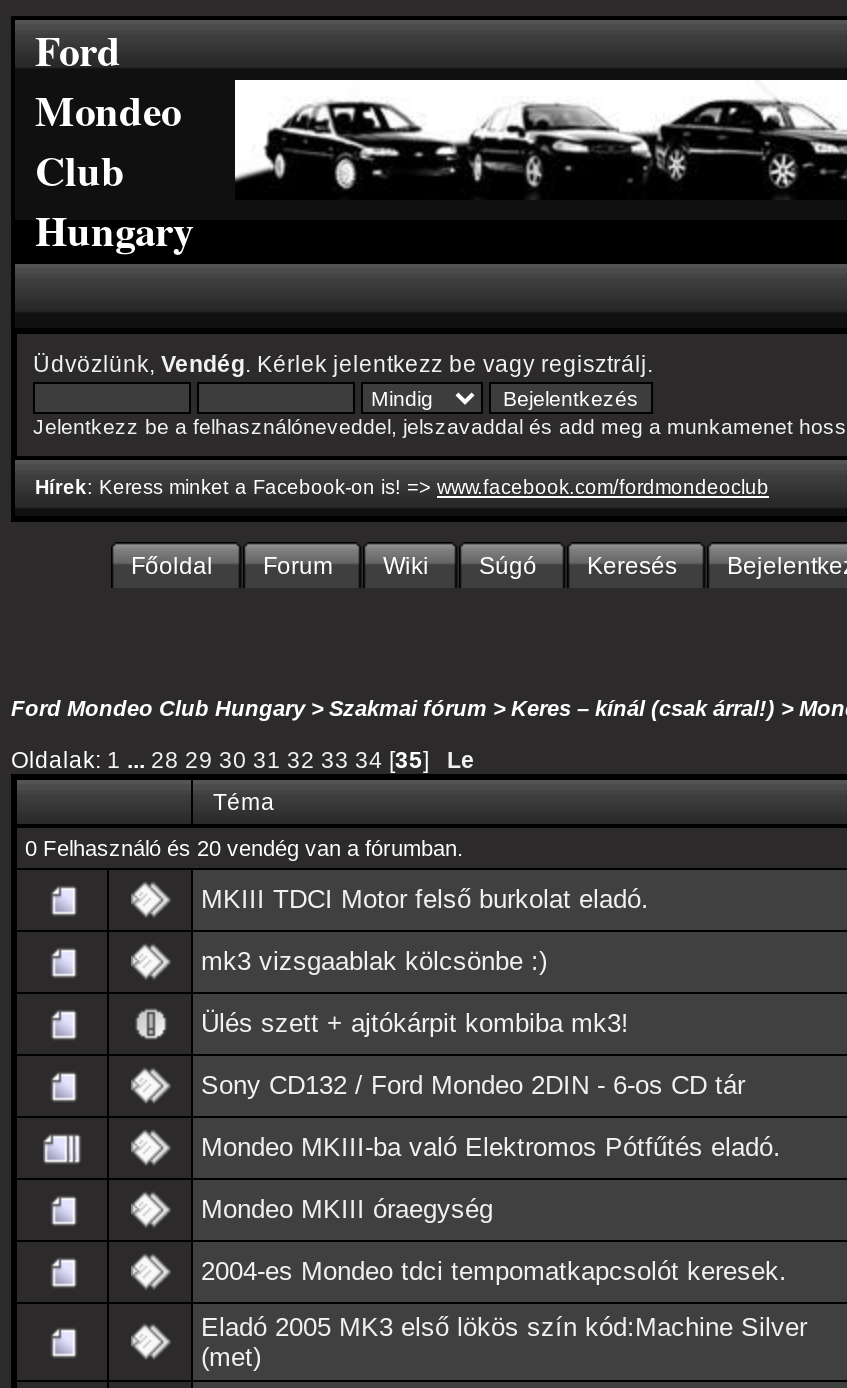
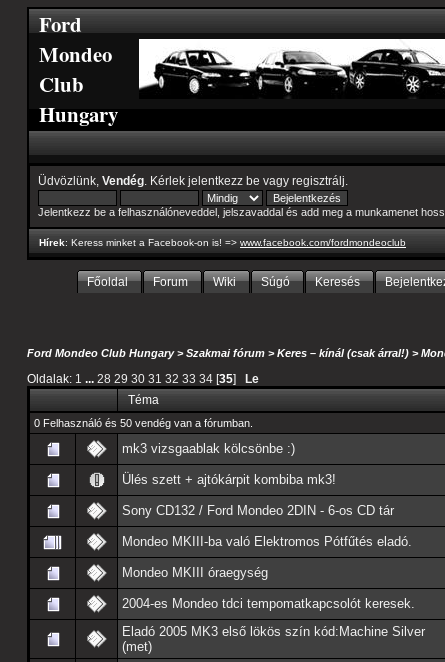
[25,836,649,914] 0 Felhasználó és 20 vendég van a fórumban. | MKIII TDCI Motor felső burkolat eladó. -> [34,417,253,429] 0 Felhasználó és 50 vendég van a fórumban.

